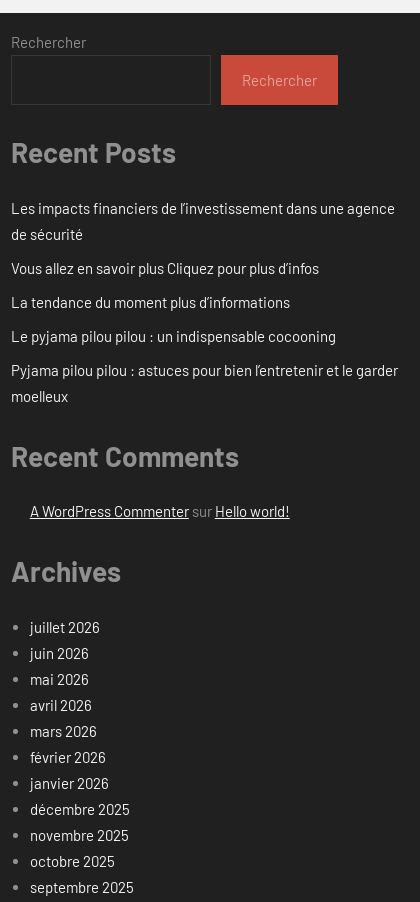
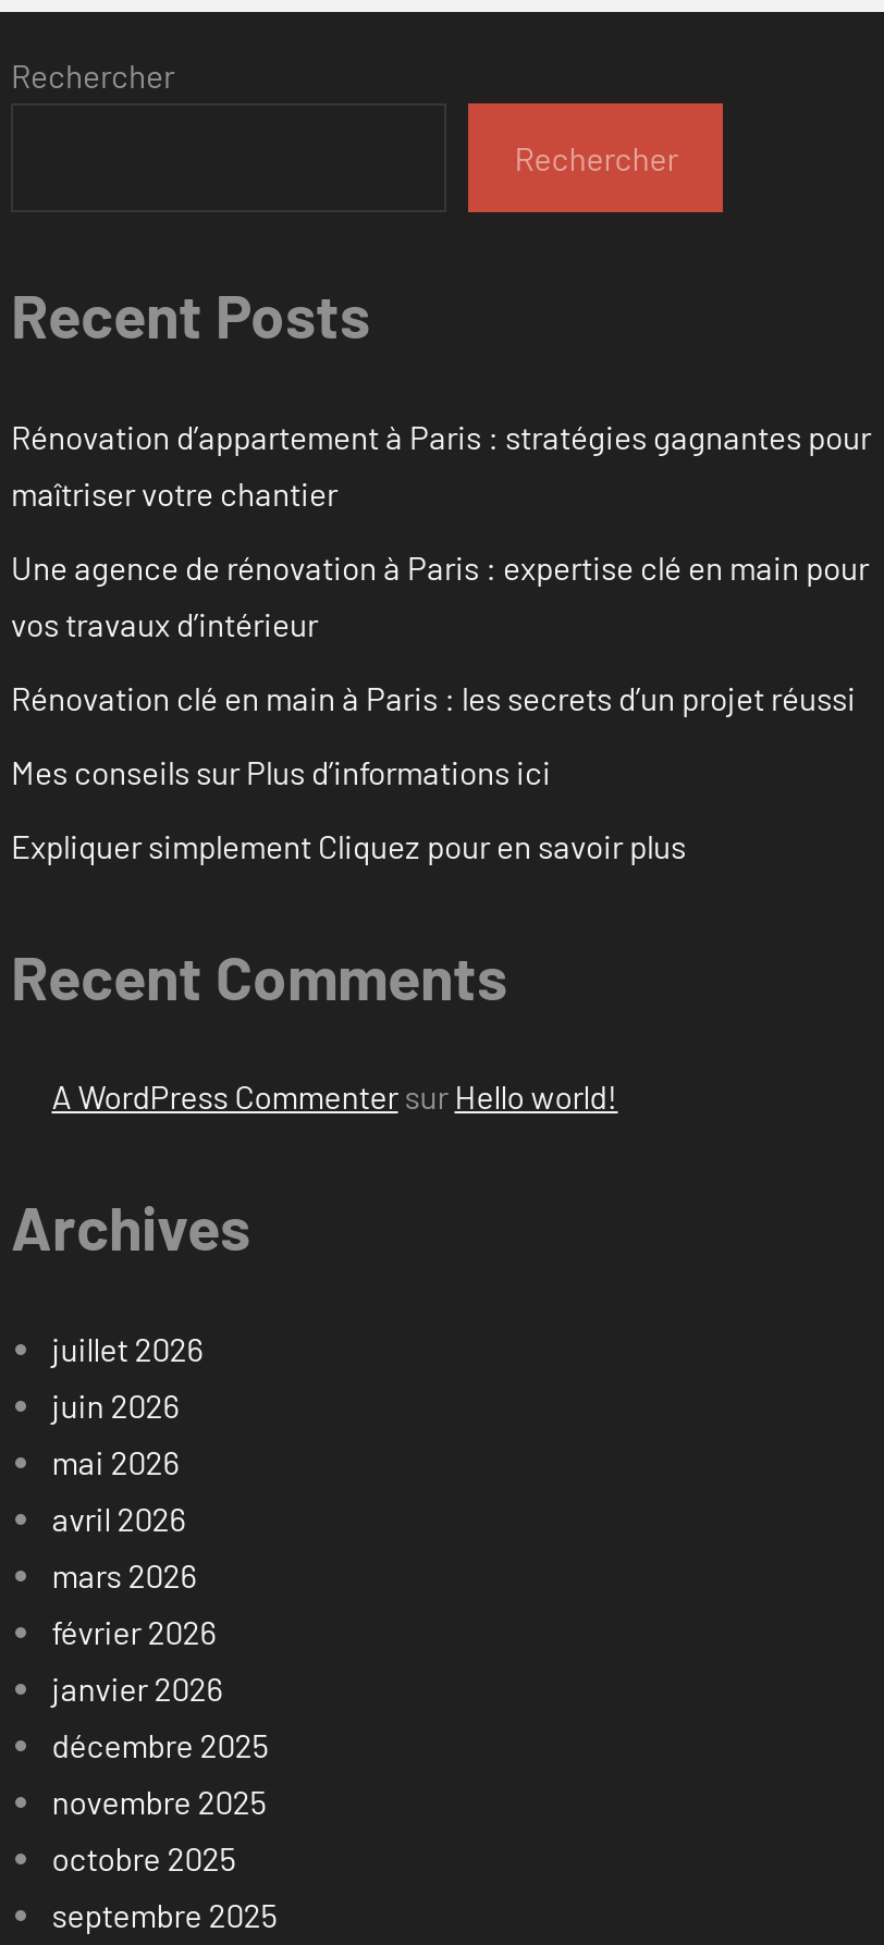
[11,199,395,243] Les impacts financiers de l’investissement dans une agence | de sécurité -> [11,416,871,512] Rénovation d’appartement à Paris : stratégies gagnantes pour | maîtriser votre chantier
[11,259,319,277] Vous allez en savoir plus Cliquez pour plus d’infos -> [11,547,869,643] Une agence de rénovation à Paris : expertise clé en main pour | vos travaux d’intérieur
[11,293,290,311] La tendance du moment plus d’informations -> [11,678,856,717] Rénovation clé en main à Paris : les secrets d’un projet réussi
[11,327,336,345] Le pyjama pilou pilou : un indispensable cocooning -> [11,752,551,791] Mes conseils sur Plus d’informations ici
[11,361,398,405] Pyjama pilou pilou : astuces pour bien l’entretenir et le garder | moelleux -> [11,826,686,865] Expliquer simplement Cliquez pour en savoir plus

